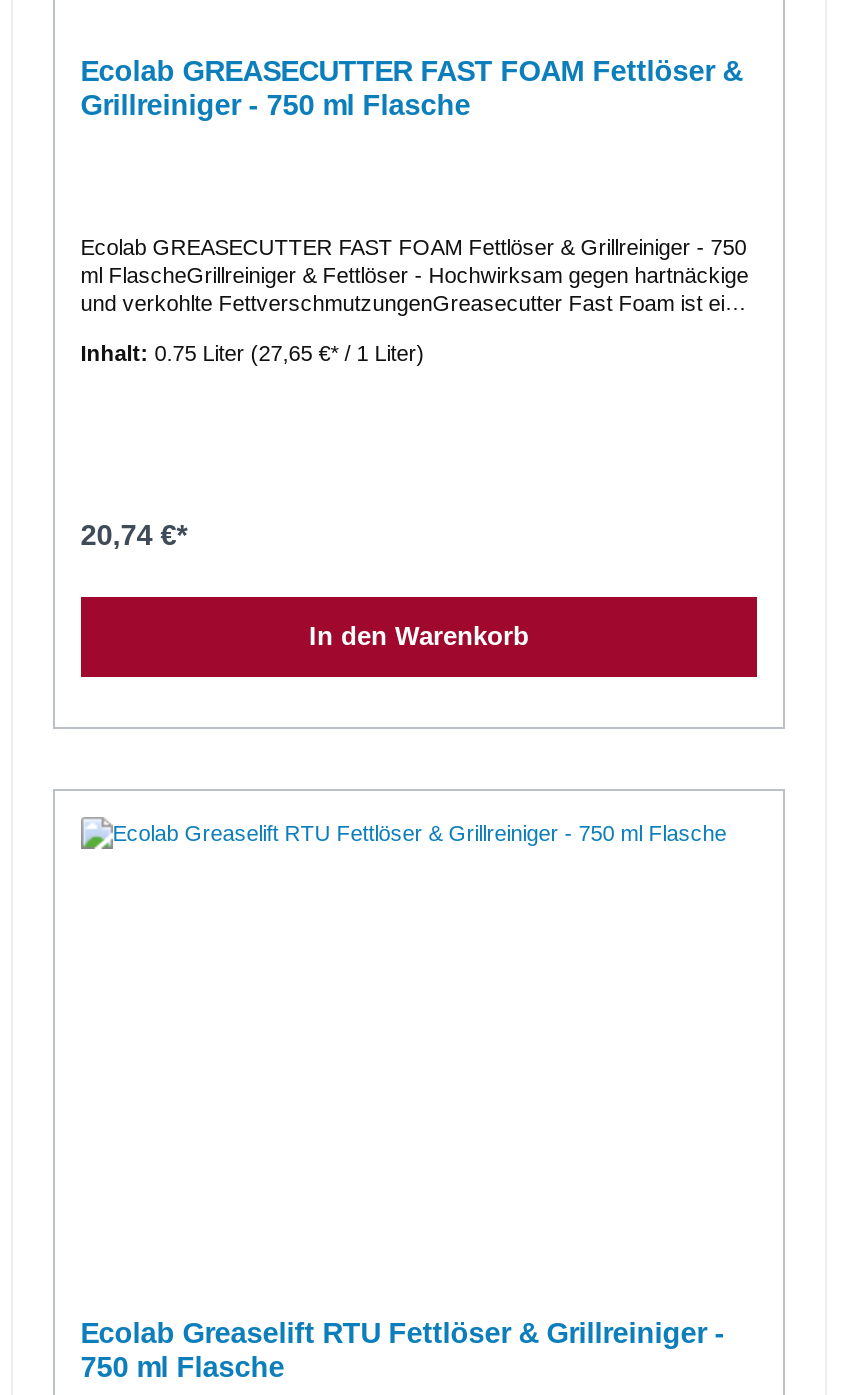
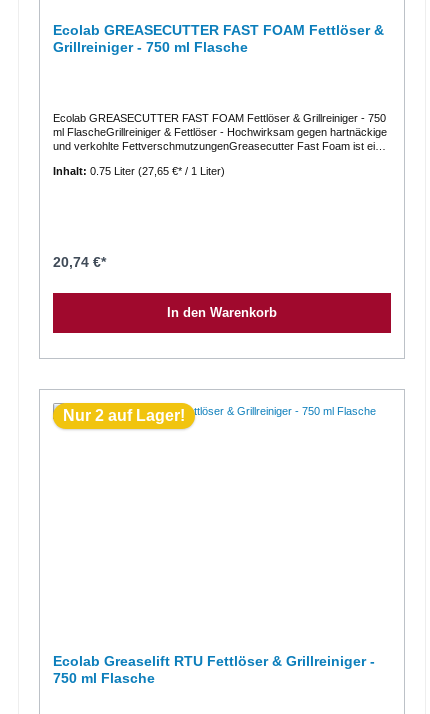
none -> [63,407,185,424] Nur 2 auf Lager!

